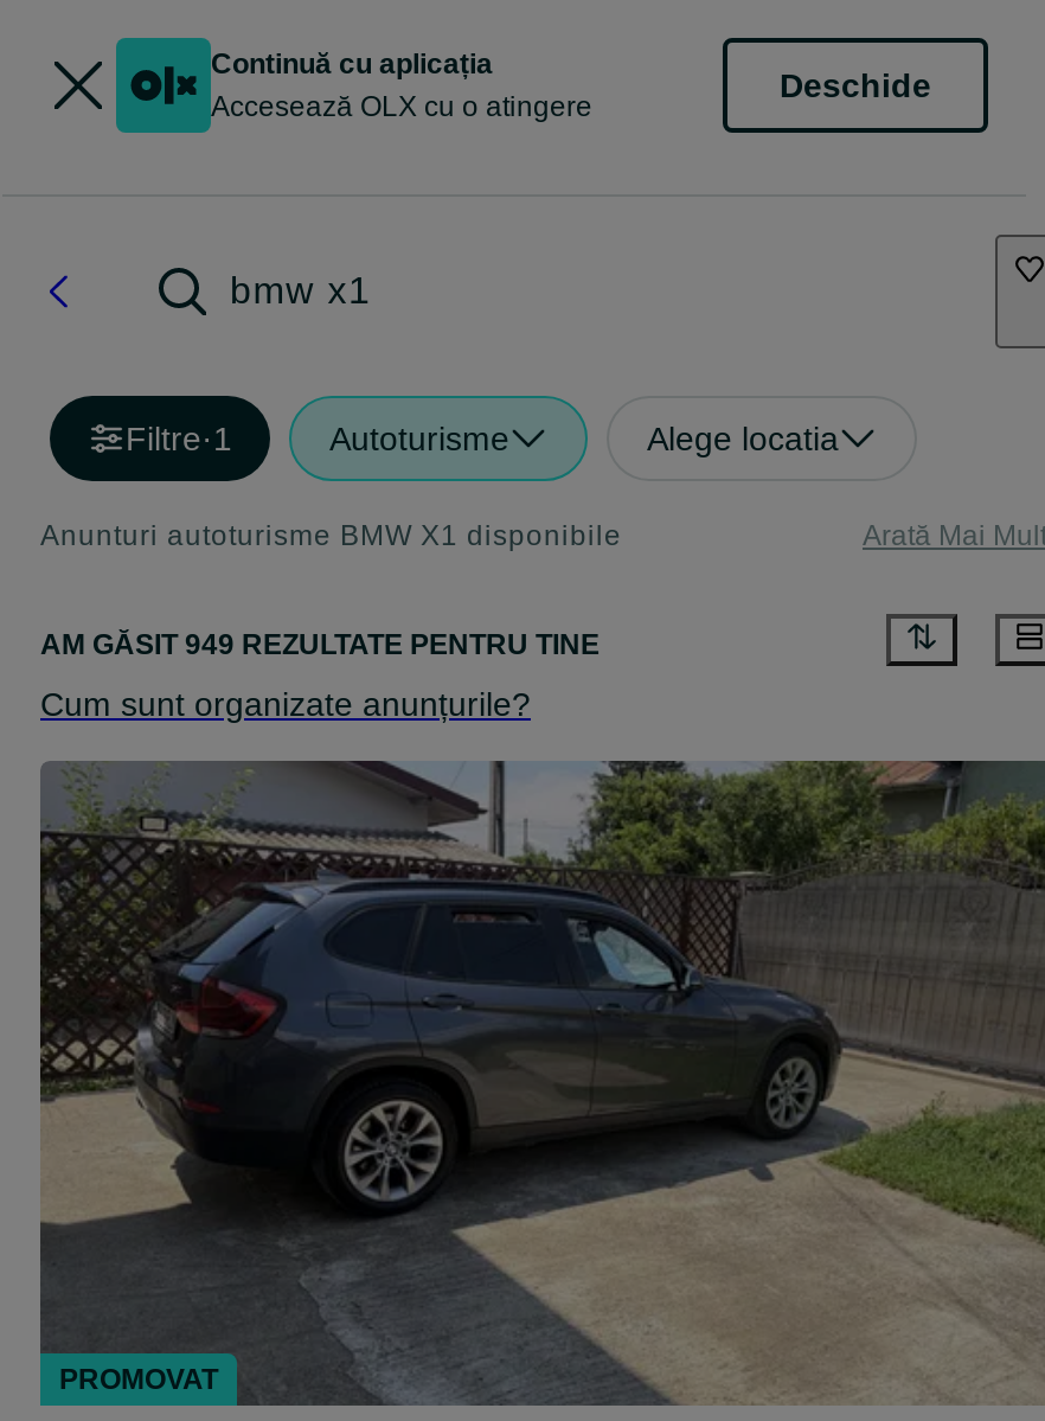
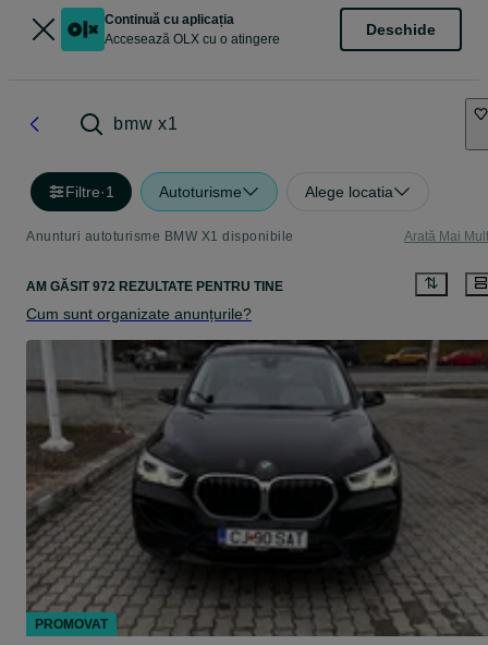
[40,629,600,662] AM GĂSIT 949 REZULTATE PENTRU TINE -> [26,279,283,294] AM GĂSIT 972 REZULTATE PENTRU TINE
[40,758,1038,1406] [image] -> [25,339,485,637] [image]

